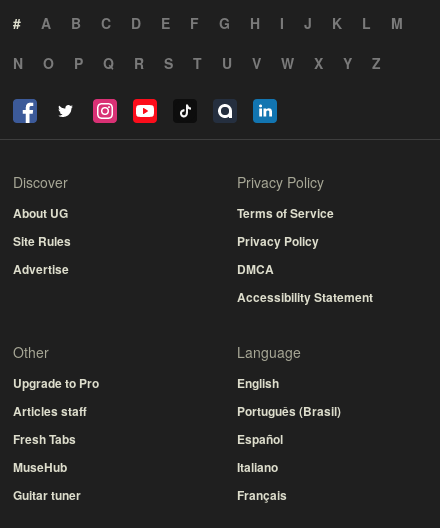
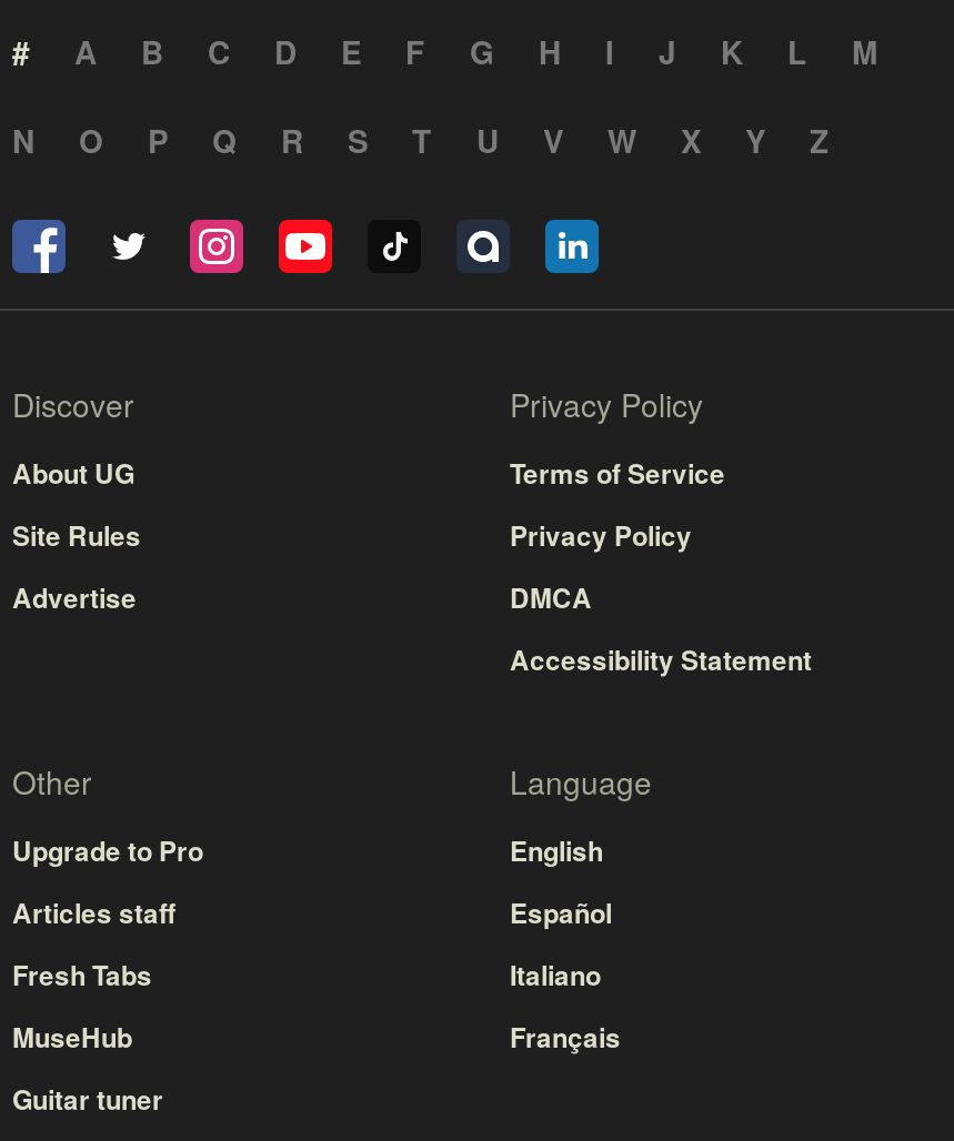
[237,402,341,420] Português (Brasil) -> none
moved [237,430,287,504] -> [510,893,621,1057]: Español | Italiano | Français

